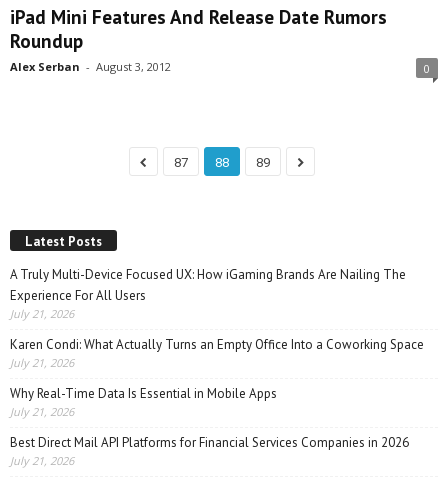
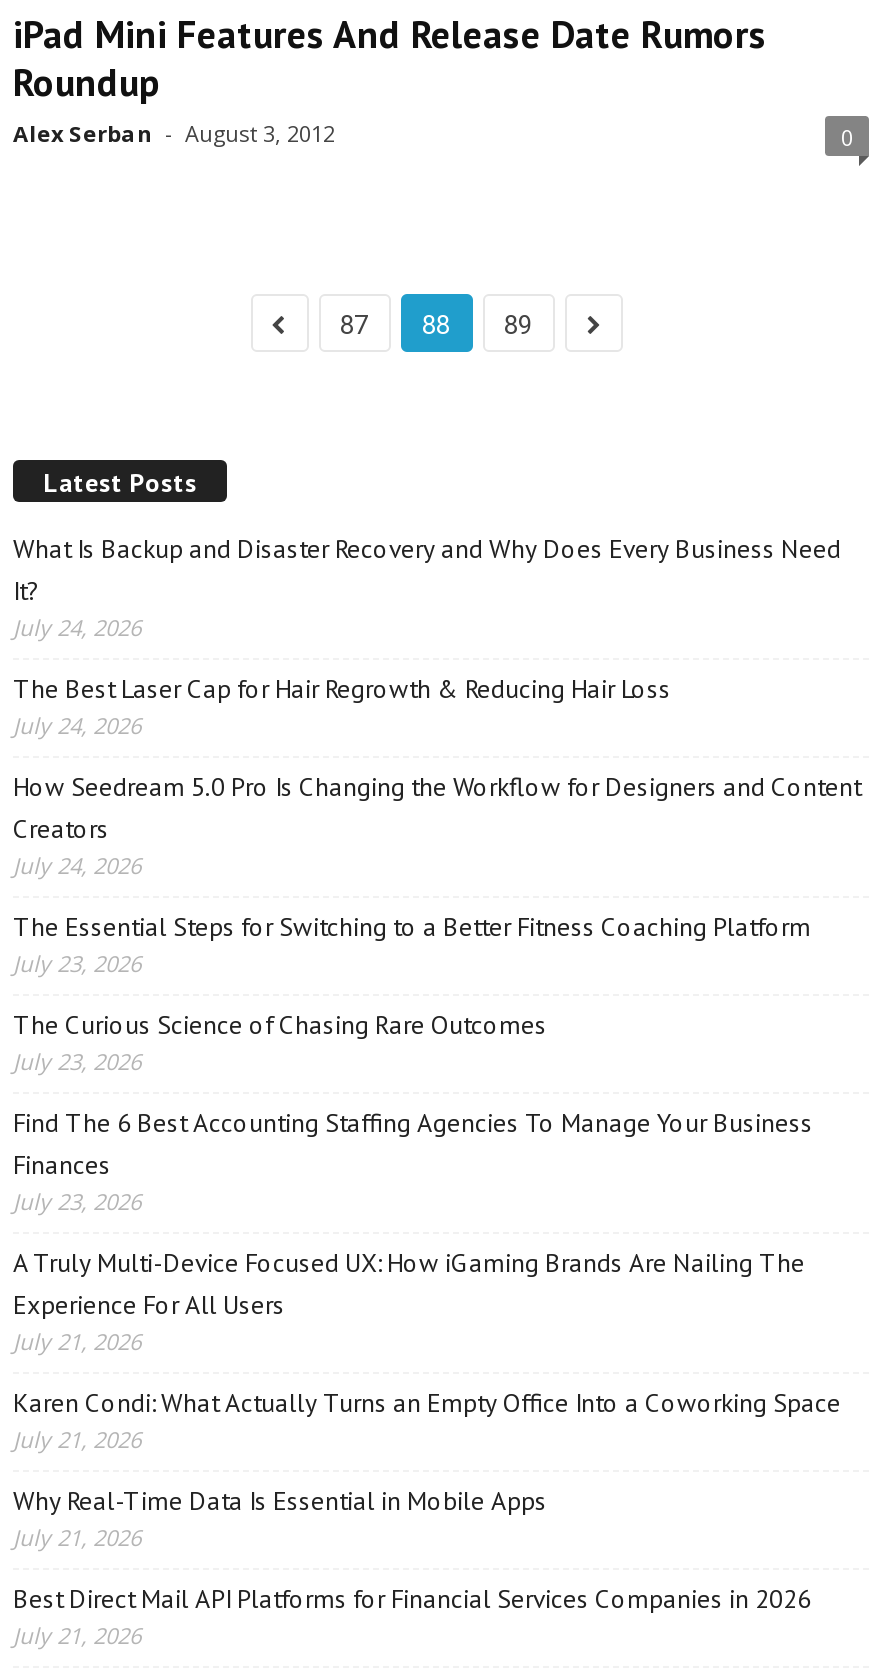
none -> [13,532,861,1216] What Is Backup and Disaster Recovery and Why Does Every Business Need | It? | July 24, 2026 | The Best Laser Cap for Hair Regrowth & Reducing Hair Loss | July 24, 2026 | How Seedream 5.0 Pro Is Changing the Workflow for Designers and Content | Creators | July 24, 2026 | The Essential Steps for Switching to a Better Fitness Coaching Platform | July 23, 2026 | The Curious Science of Chasing Rare Outcomes | July 23, 2026 | Find The 6 Best Accounting Staffing Agencies To Manage Your Business | Finances | July 23, 2026

